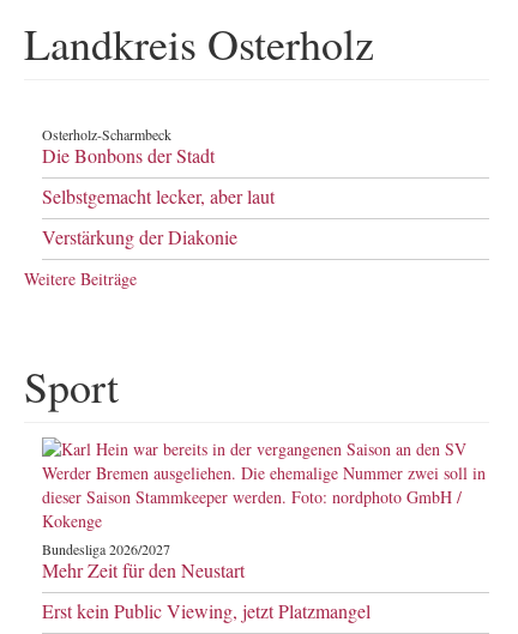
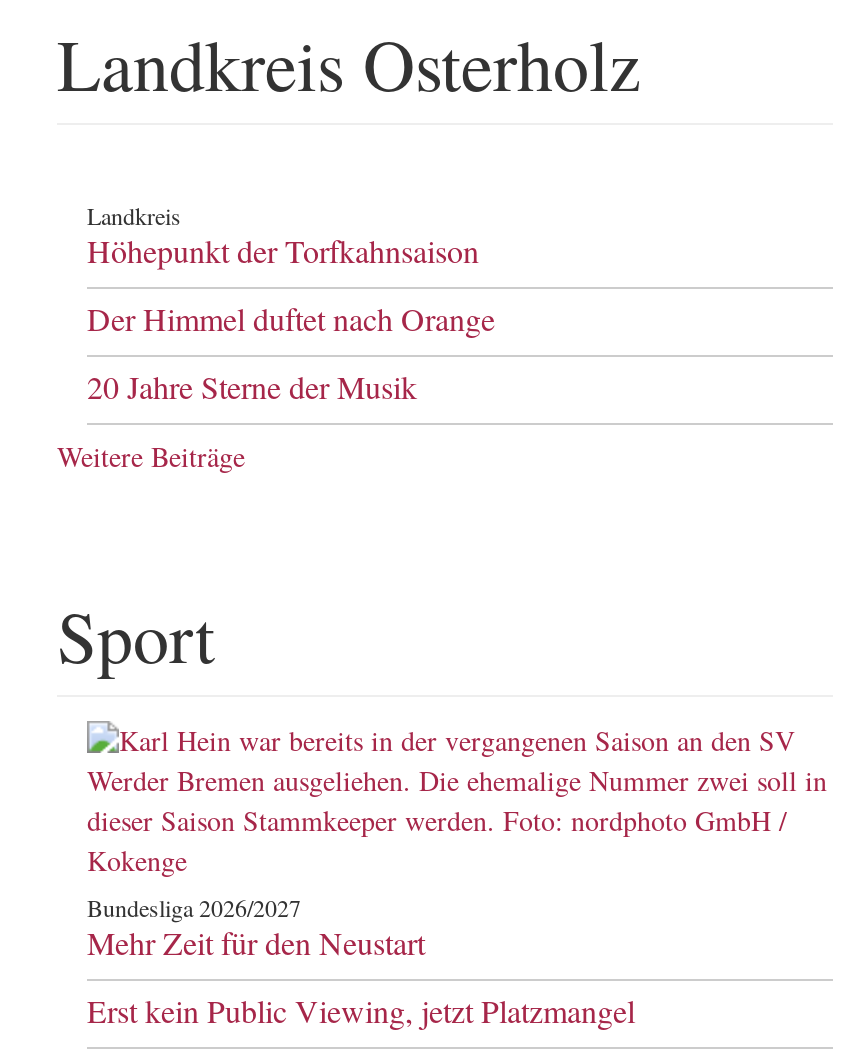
[42,124,215,168] Osterholz-Scharmbeck | Die Bonbons der Stadt -> [87,199,479,271] Landkreis | Höhepunkt der Torfkahnsaison
[42,183,275,208] Selbstgemacht lecker, aber laut -> [87,297,495,339] Der Himmel duftet nach Orange
[42,224,237,249] Verstärkung der Diakonie -> [87,365,417,407] 20 Jahre Sterne der Musik

